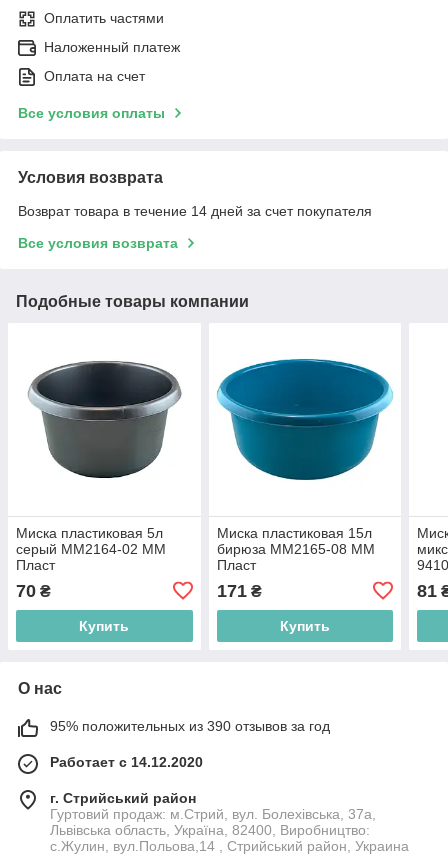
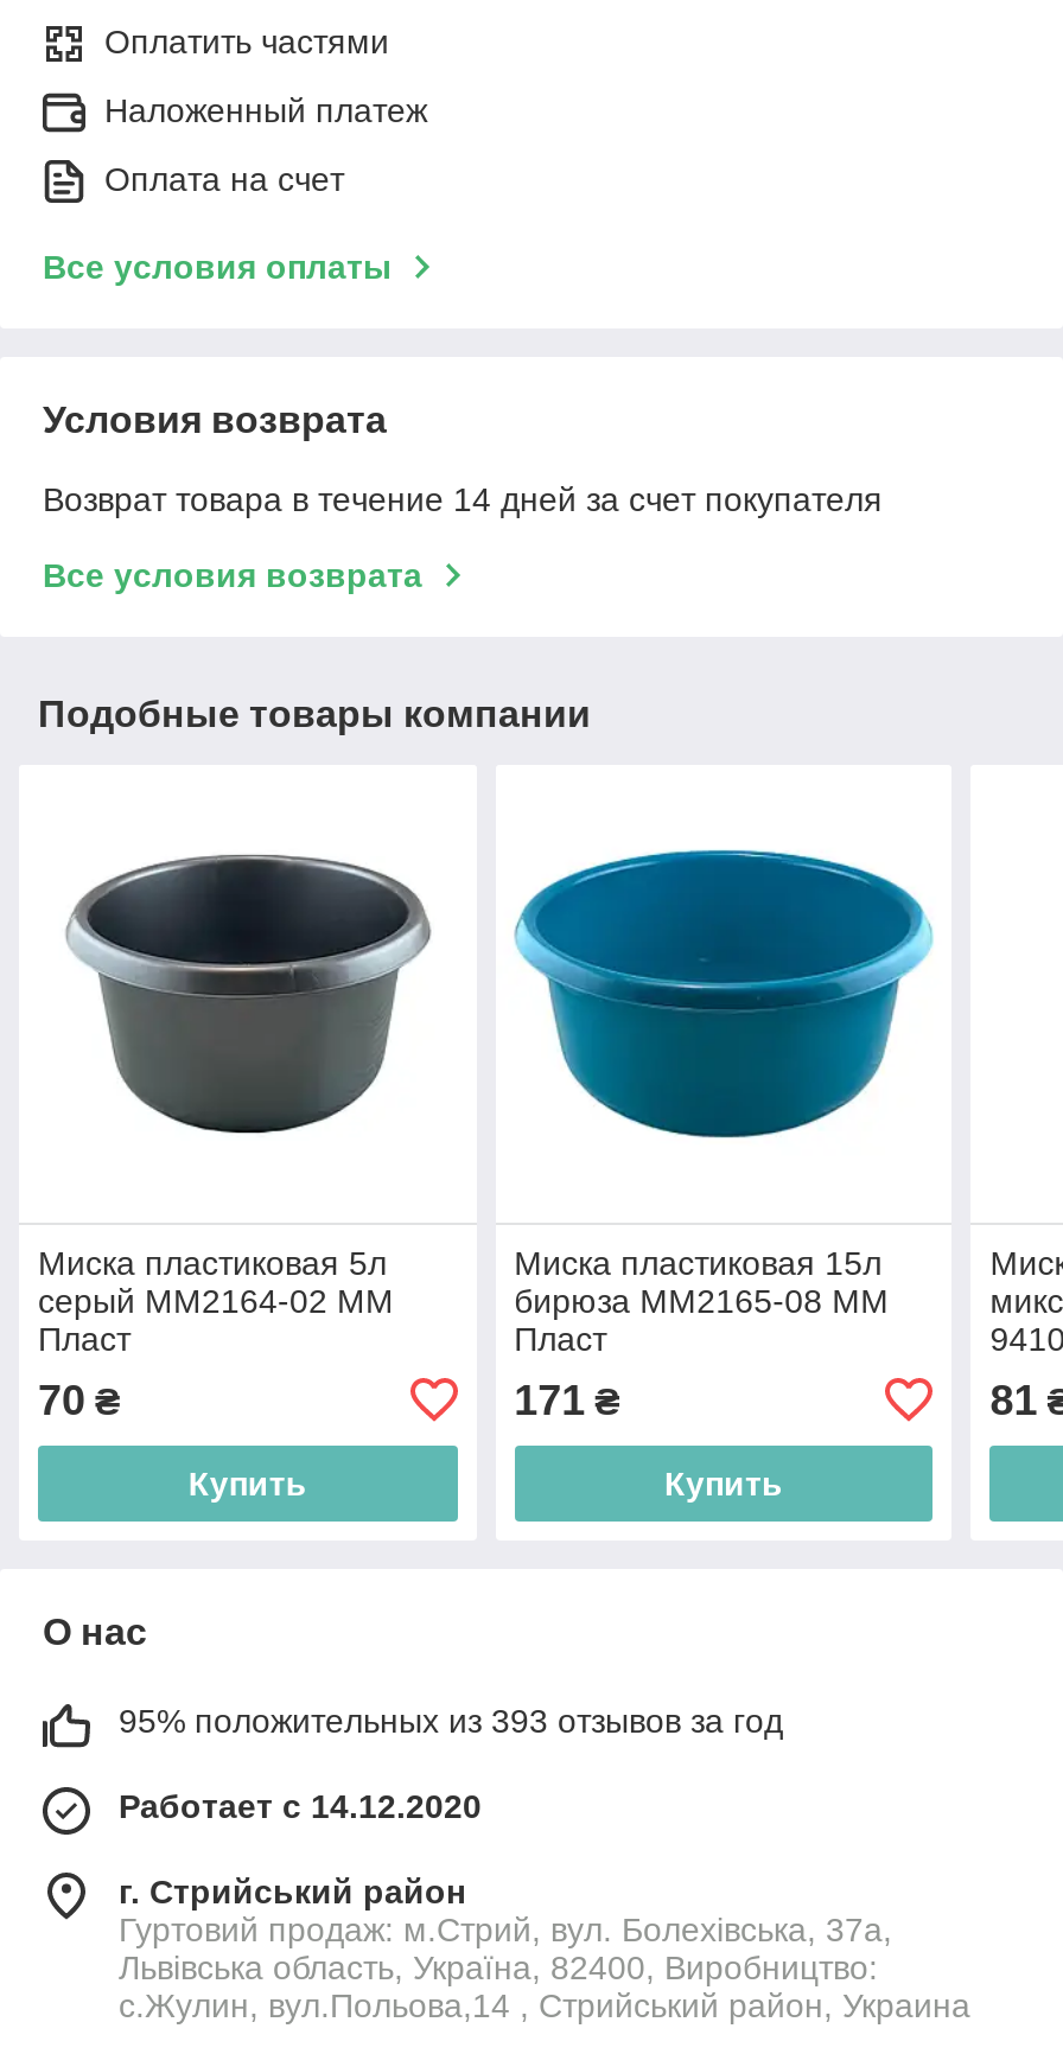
[50,718,330,734] 95% положительных из 390 отзывов за год -> [119,1701,783,1739] 95% положительных из 393 отзывов за год

